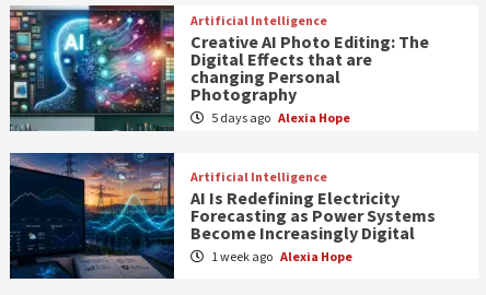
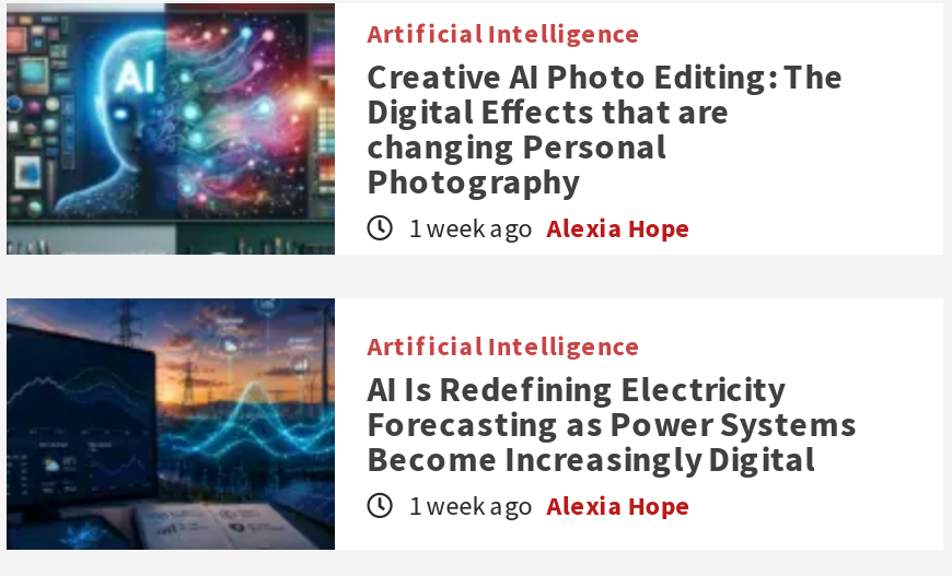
[209,109,350,125] 5 days ago Alexia Hope -> [404,210,691,243] 1 week ago Alexia Hope

